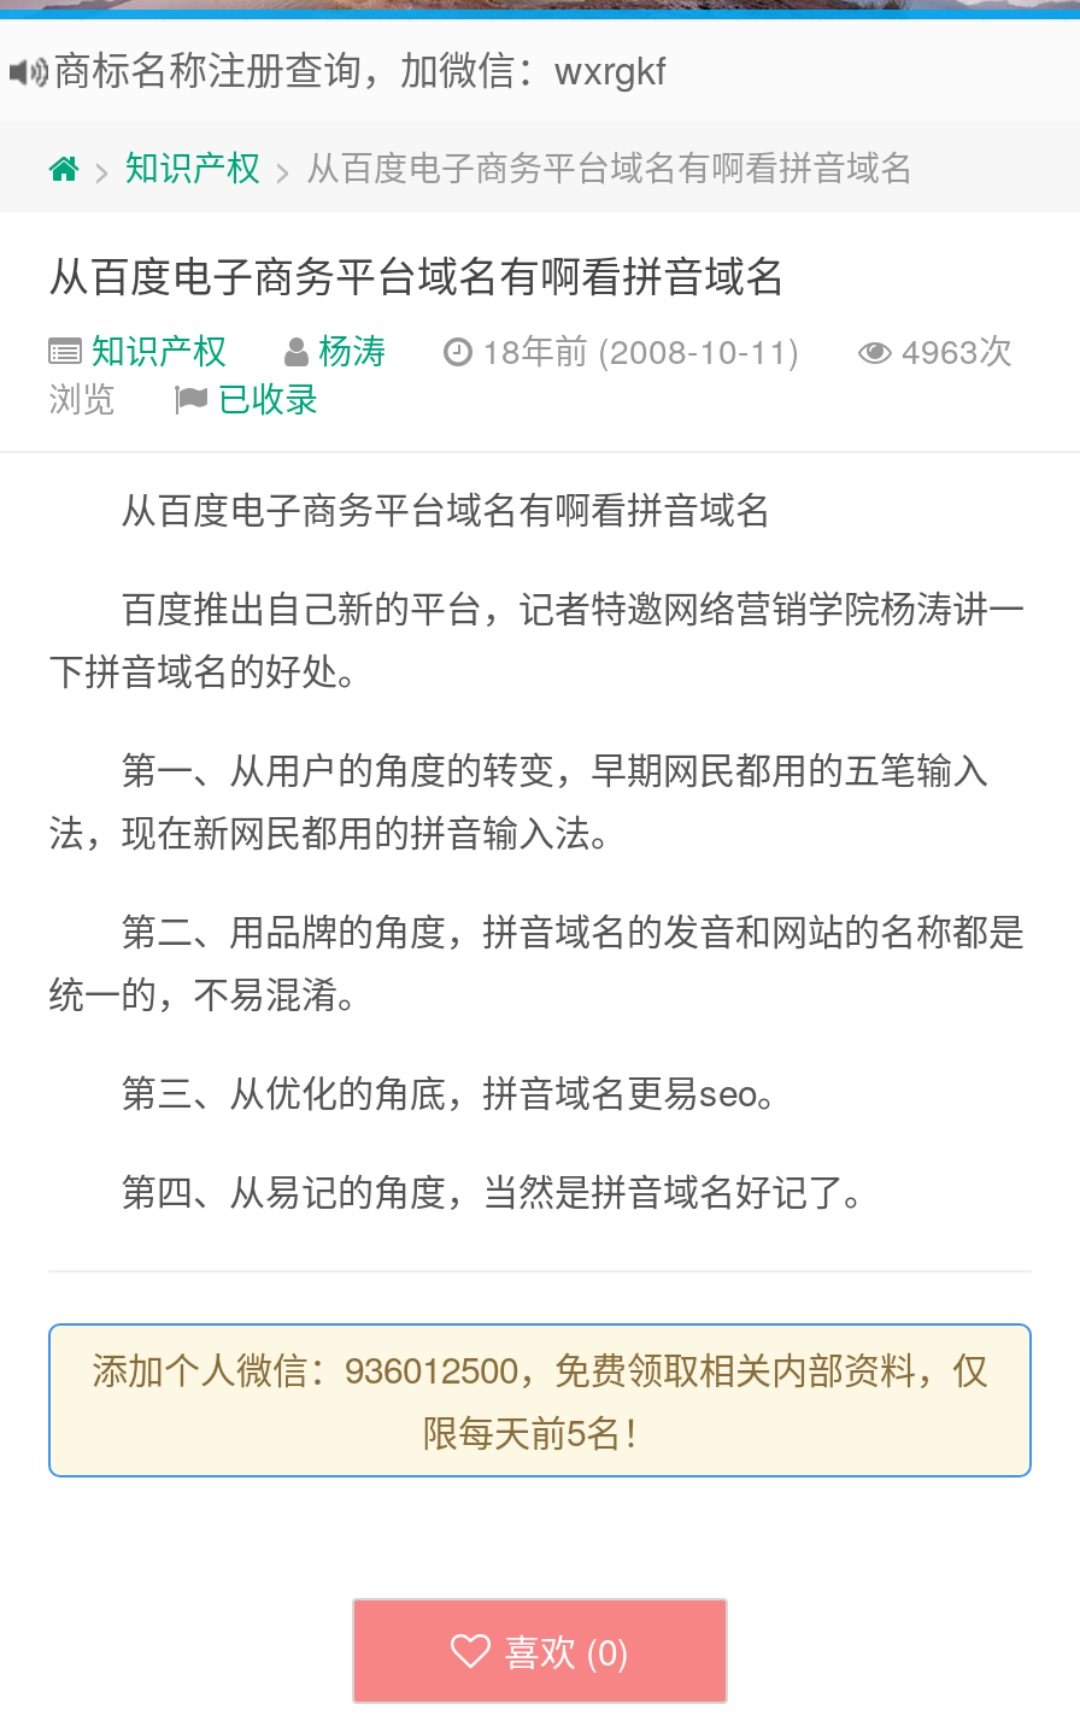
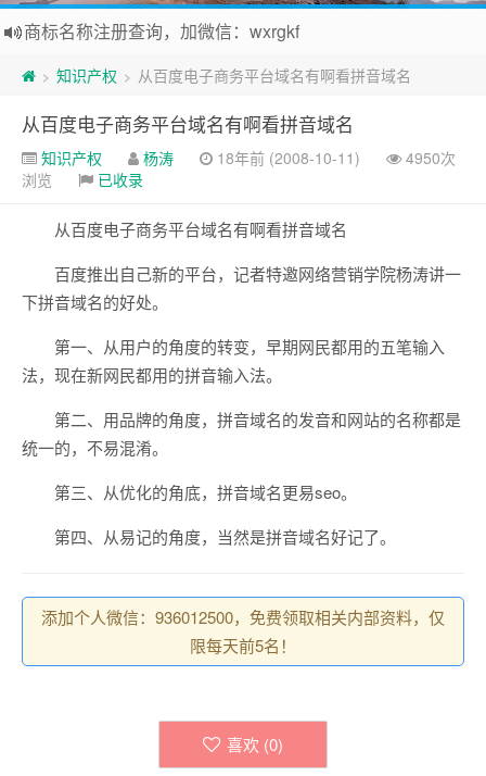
[892,325,1012,374] 4963次 -> [401,147,456,168] 4950次

